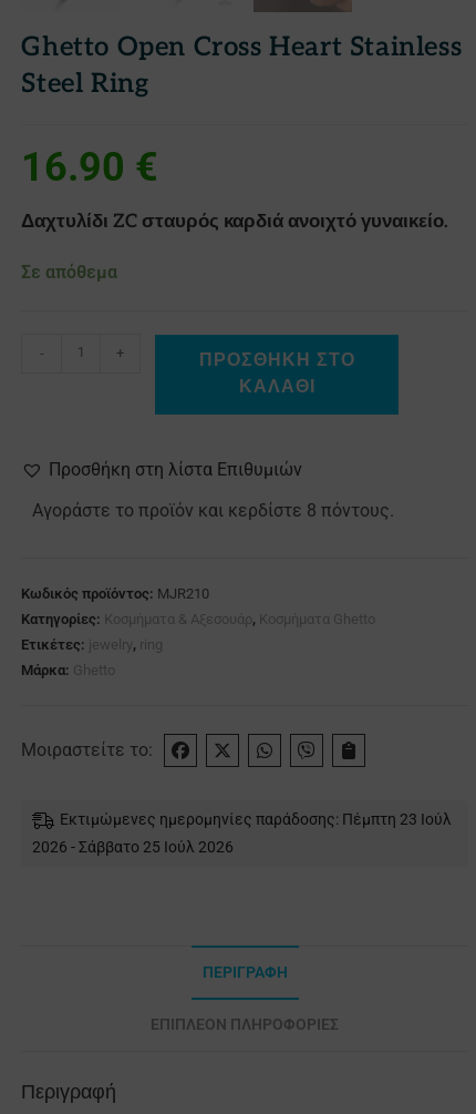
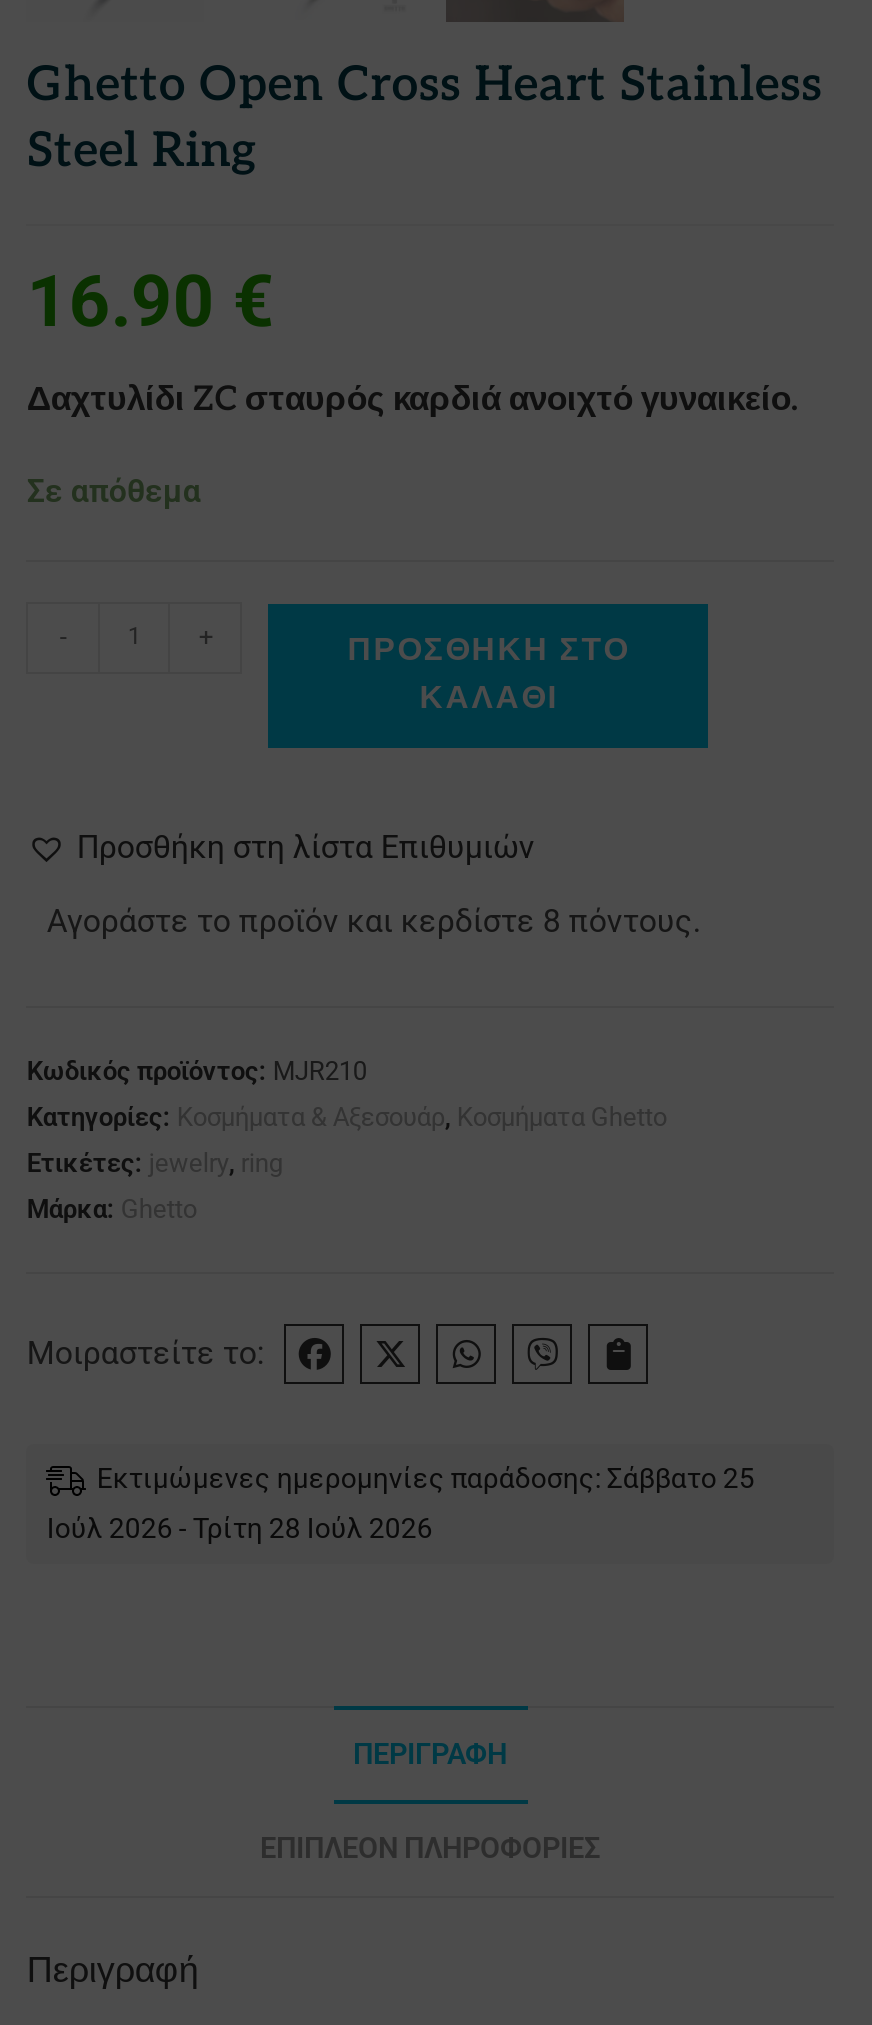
[60,810,452,828] Εκτιμώμενες ημερομηνίες παράδοσης: Πέμπτη 23 Ιούλ -> [97,1461,755,1493] Εκτιμώμενες ημερομηνίες παράδοσης: Σάββατο 25
[33,838,234,855] 2026 - Σάββατο 25 Ιούλ 2026 -> [47,1511,433,1543] Ιούλ 2026 - Τρίτη 28 Ιούλ 2026

